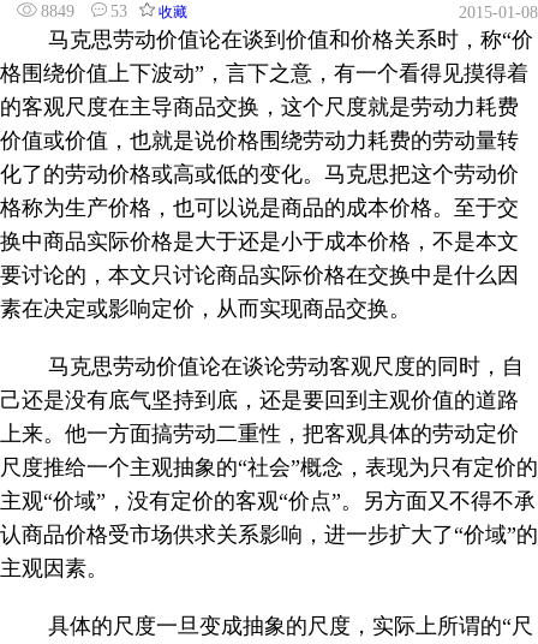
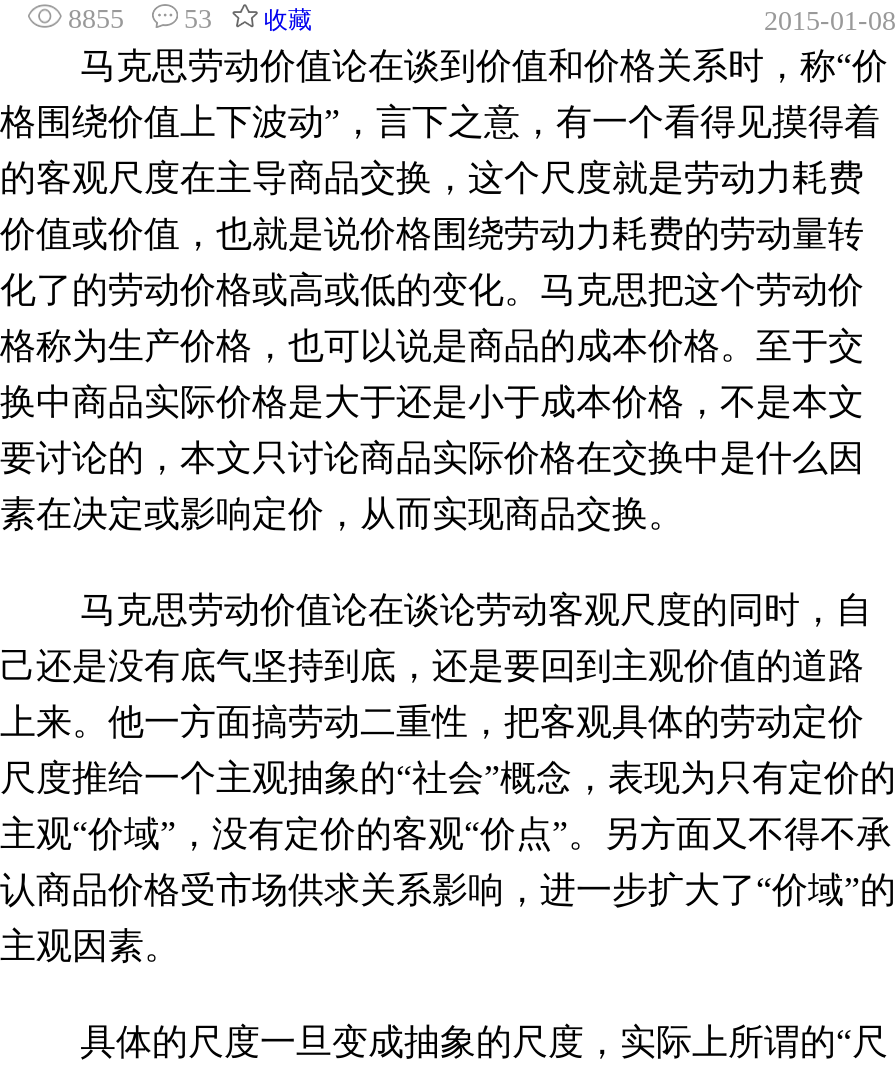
[41,2,187,20] 8849 53 收藏 -> [68,4,312,34] 8855 53 收藏

